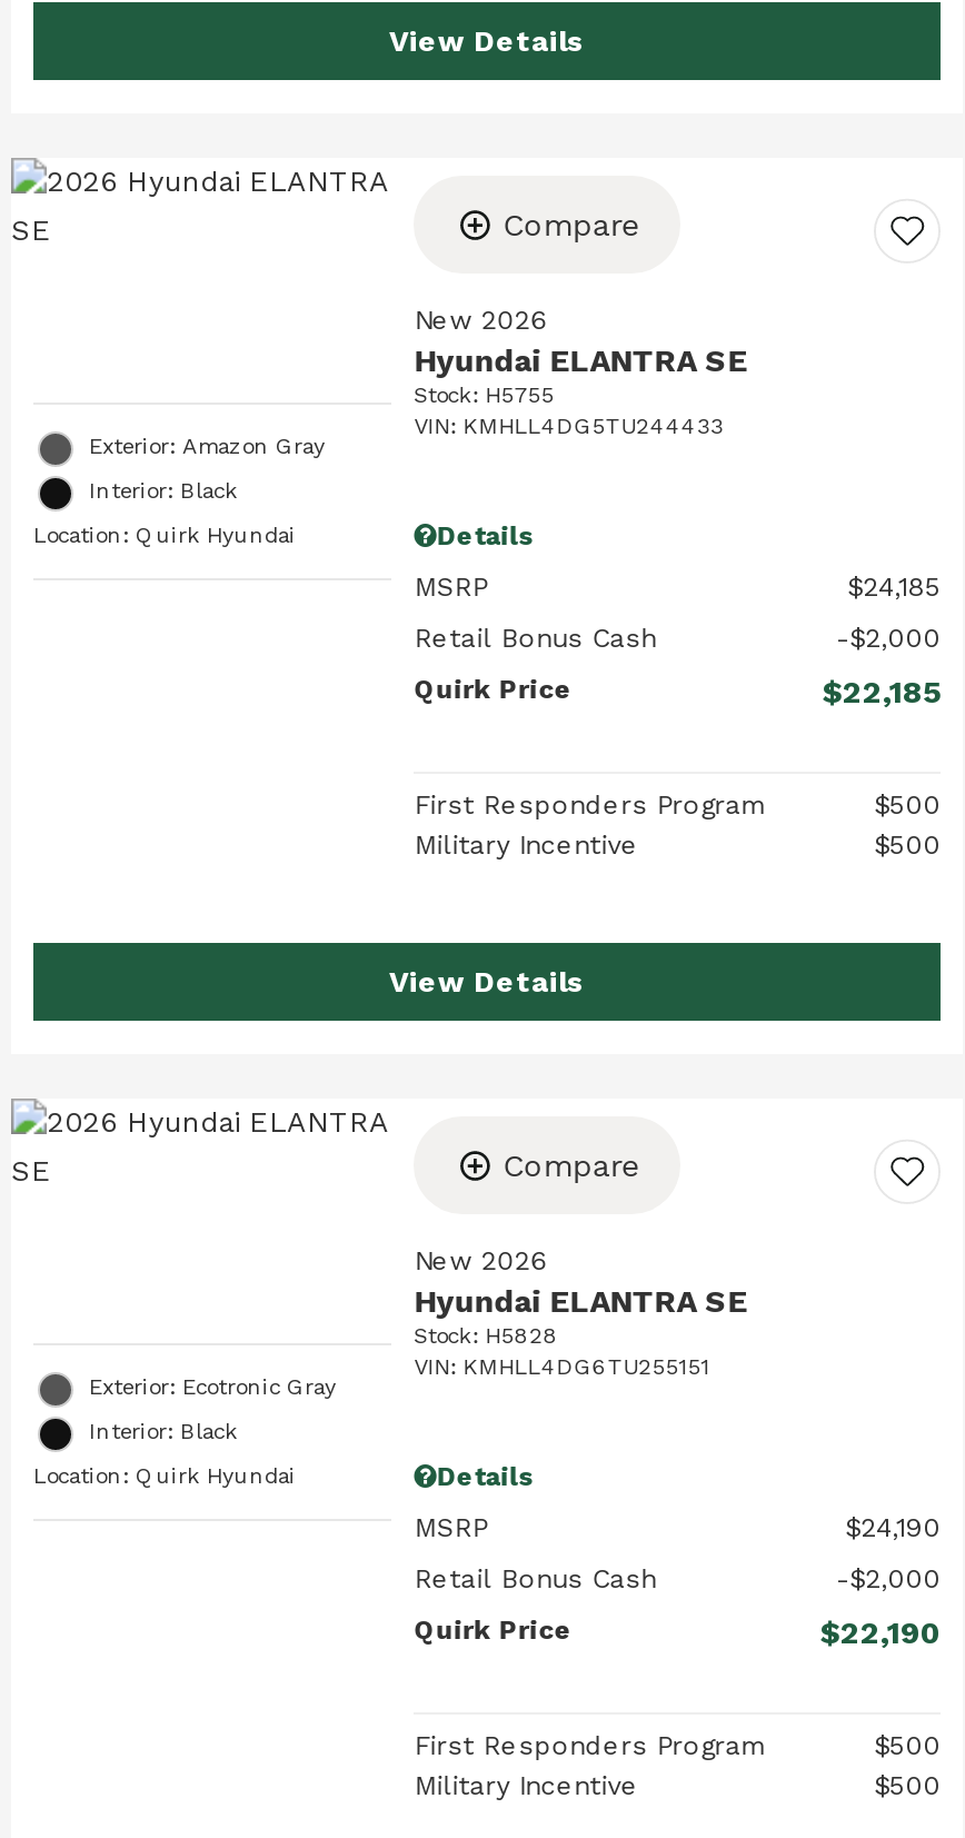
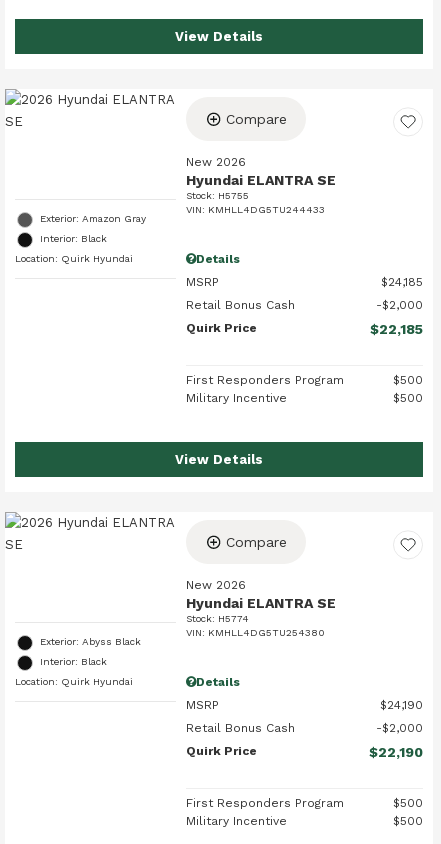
[414,1323,559,1348] Stock: H5828 -> [186,613,249,624] Stock: H5774
[414,1354,710,1379] VIN: KMHLL4DG6TU255151 -> [186,627,325,638] VIN: KMHLL4DG5TU254380
[89,1374,336,1399] Exterior: Ecotronic Gray -> [40,636,141,647] Exterior: Abyss Black

